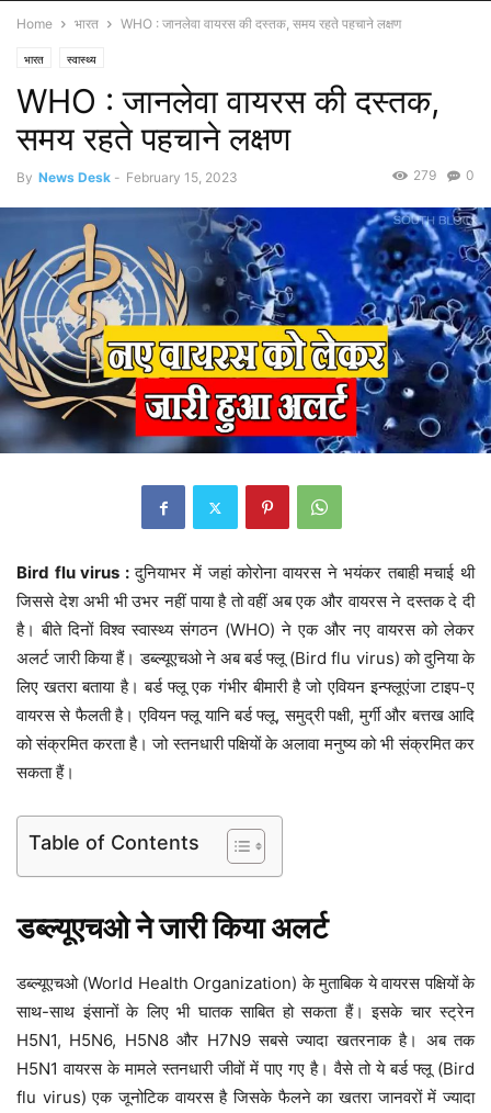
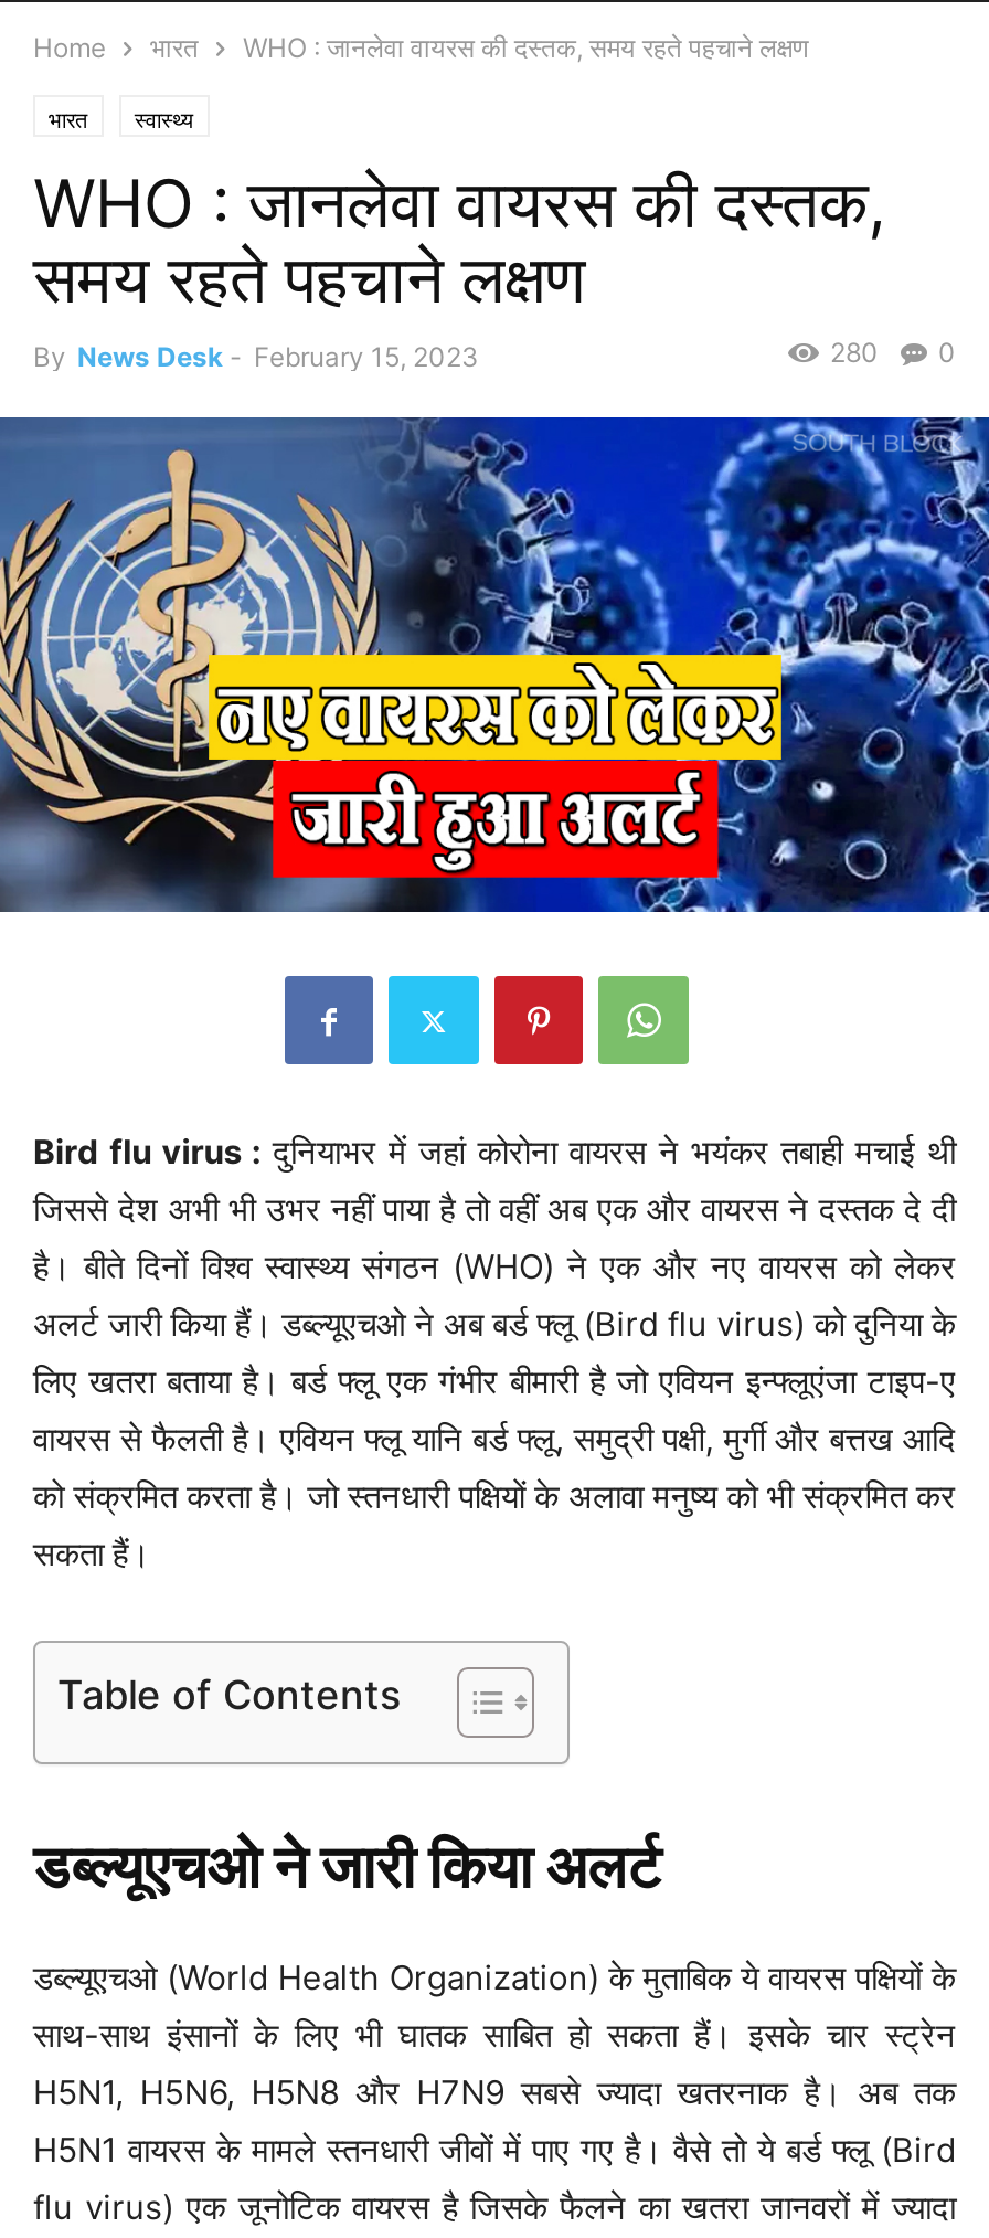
[413,167,475,183] 279 0 -> [830,336,956,369] 280 0

